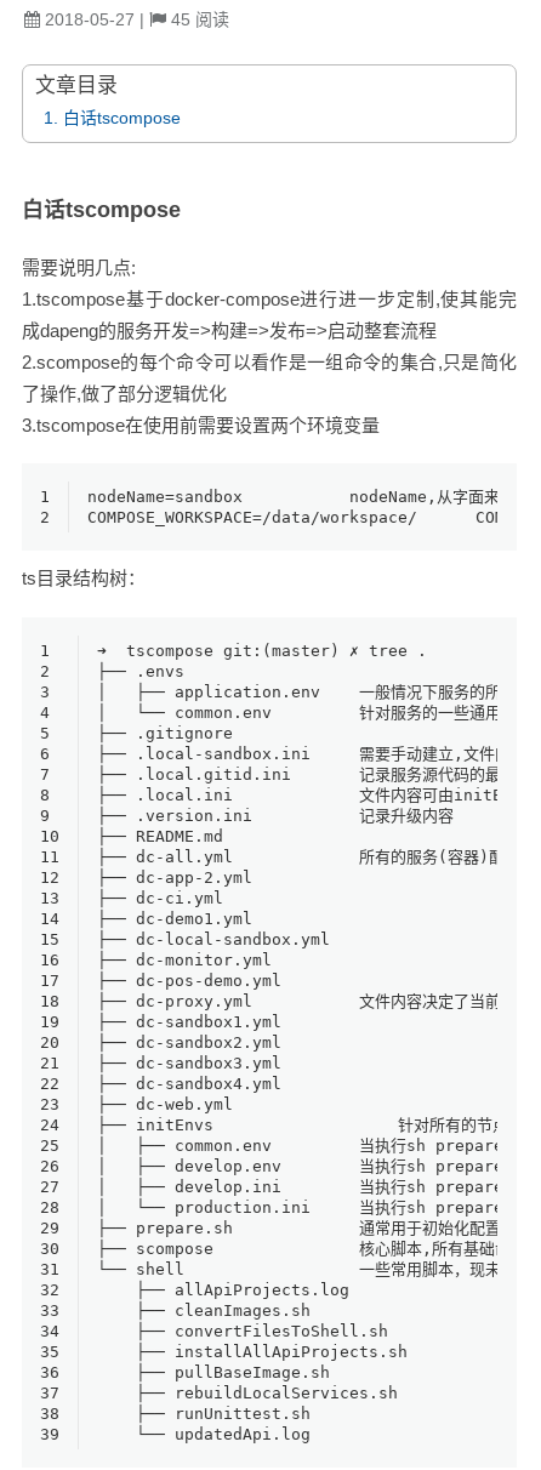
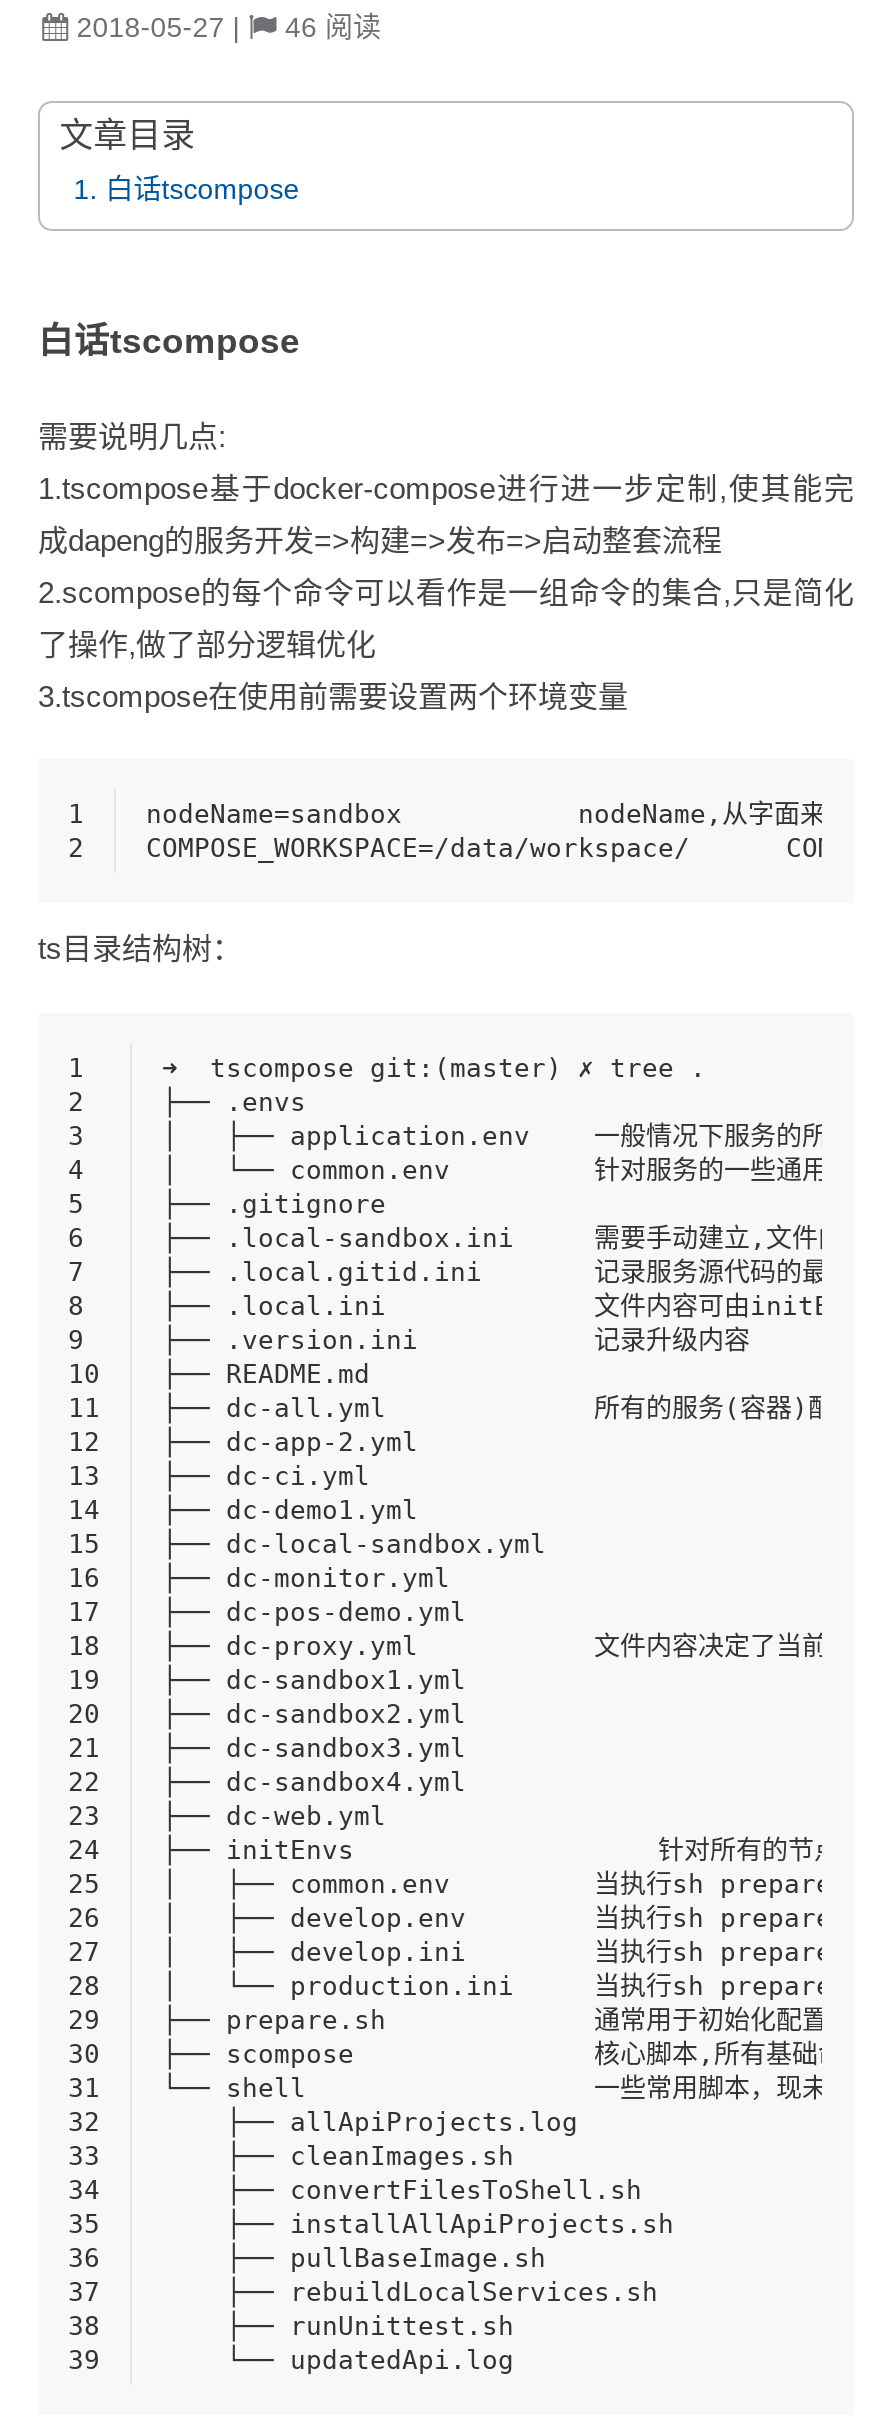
[172,9,230,29] 45阅读 -> [285,11,381,43] 46阅读

